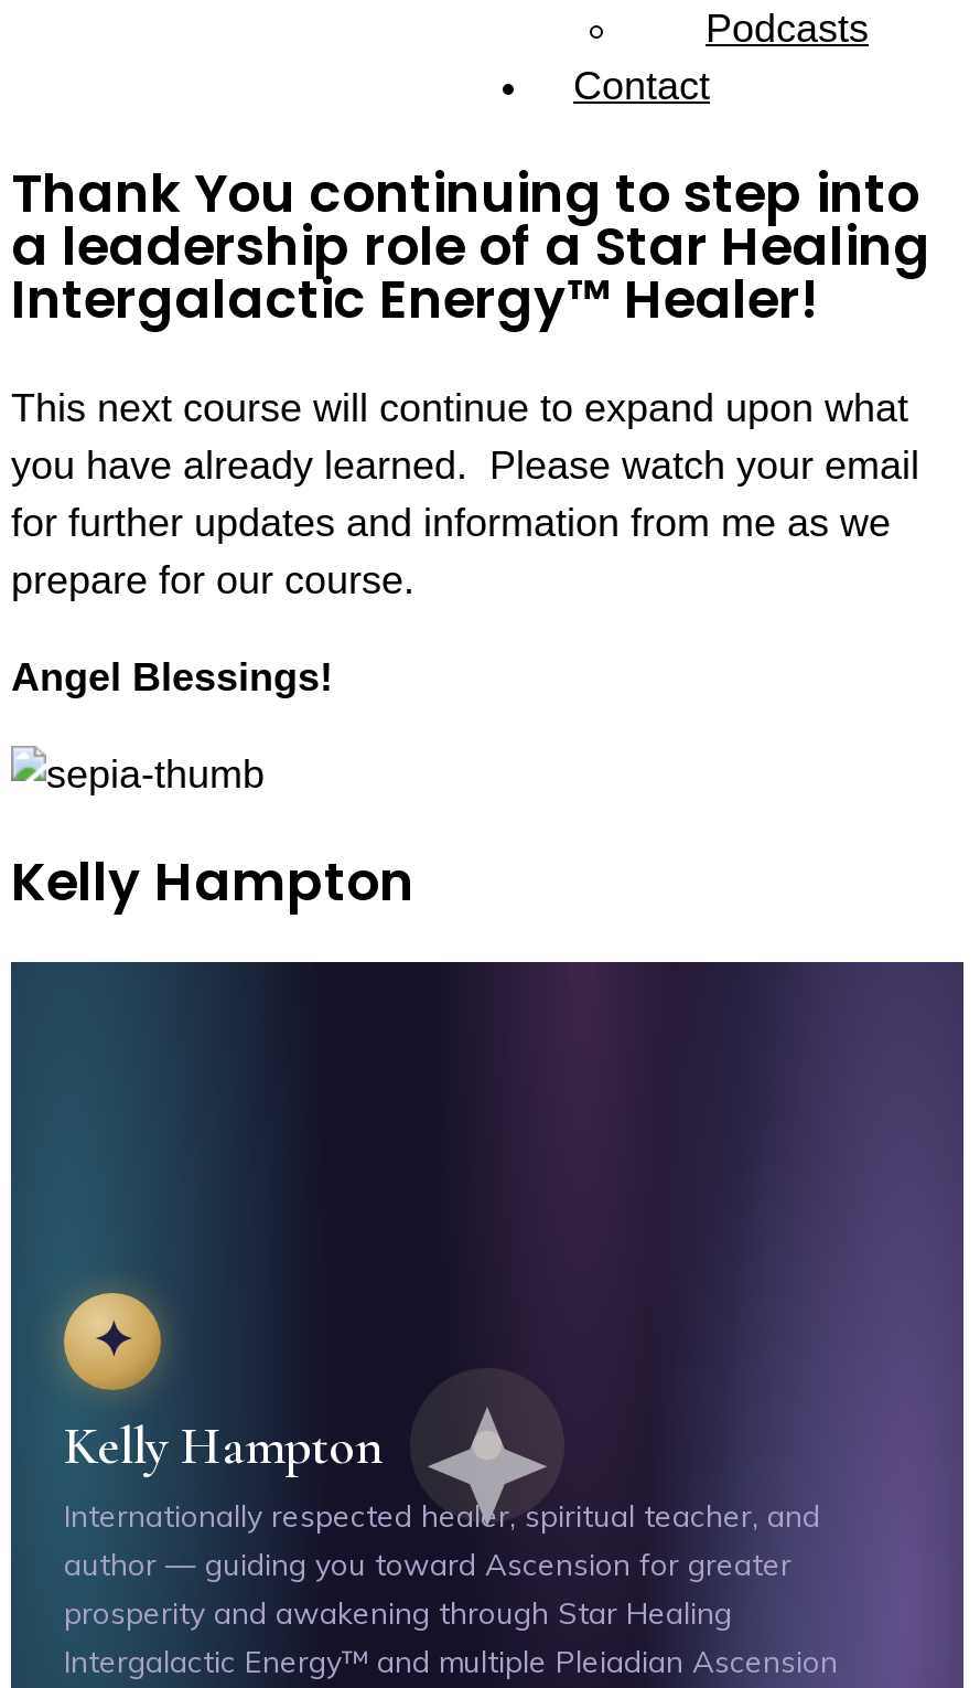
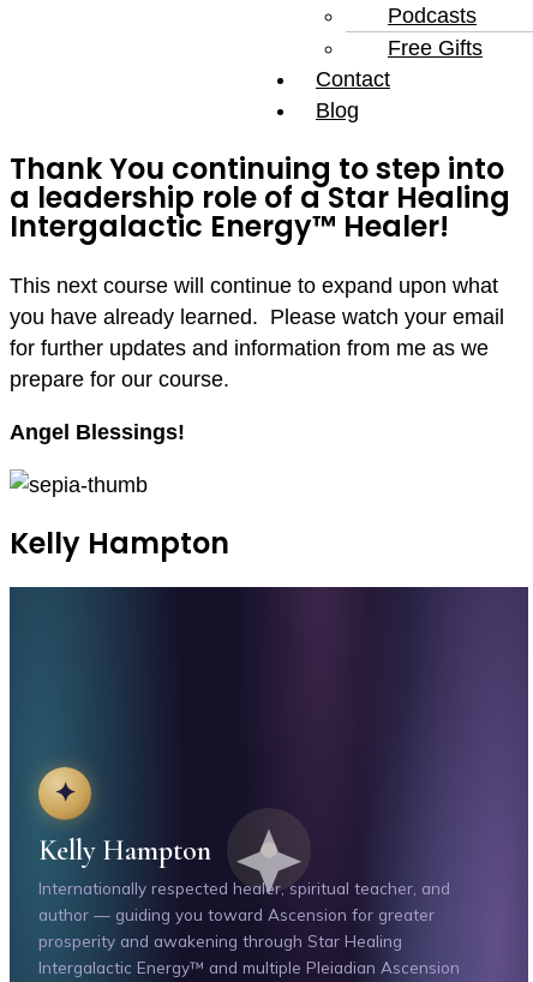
none -> [388,36,483,60] Free Gifts
none -> [316,98,359,122] Blog

